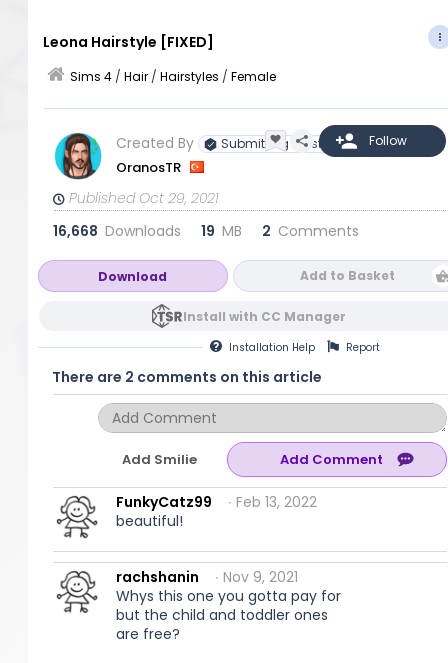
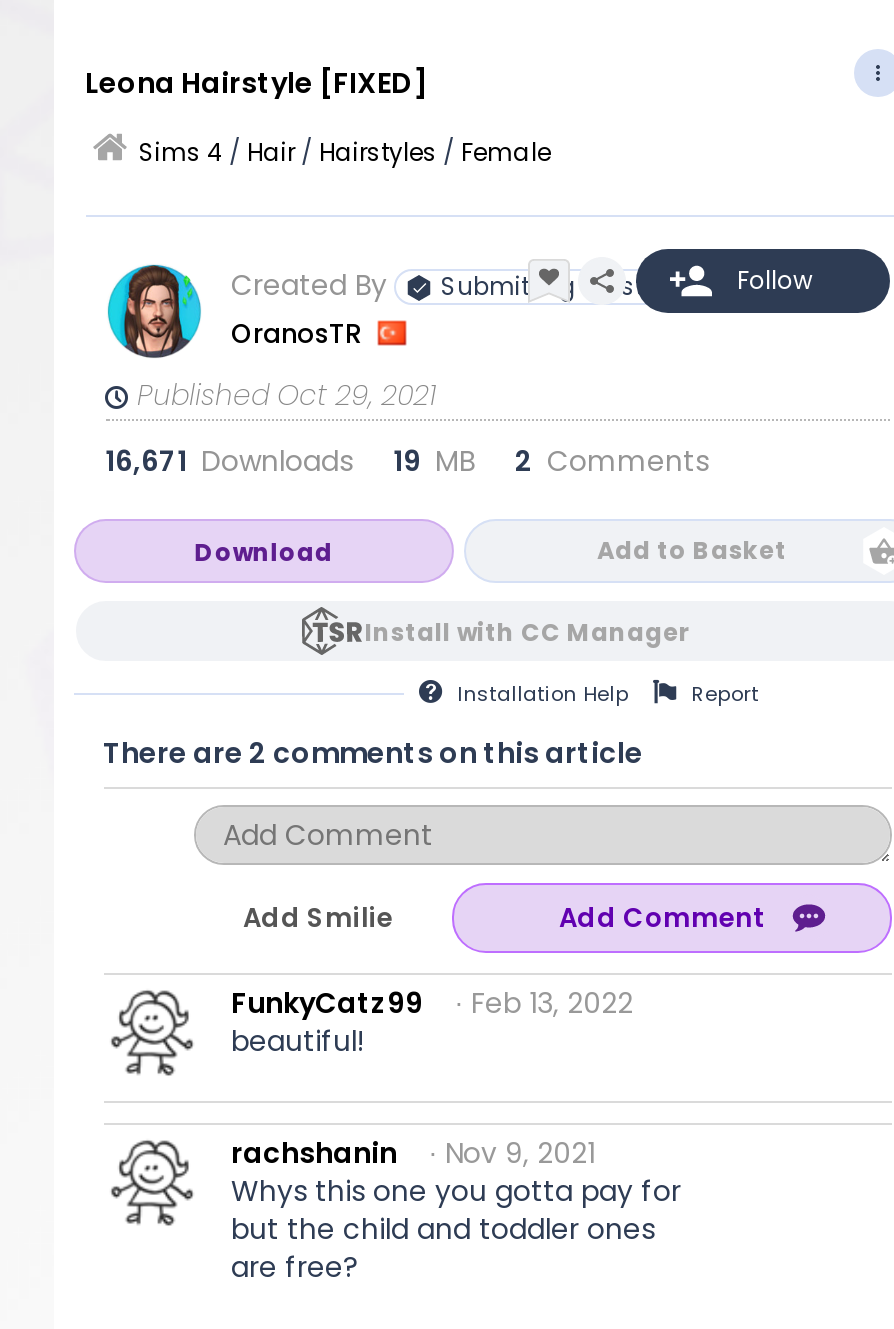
[53,221,359,241] 16,668 Downloads 19 MB 2 Comments -> [105,441,709,481] 16,671 Downloads 19 MB 2 Comments

